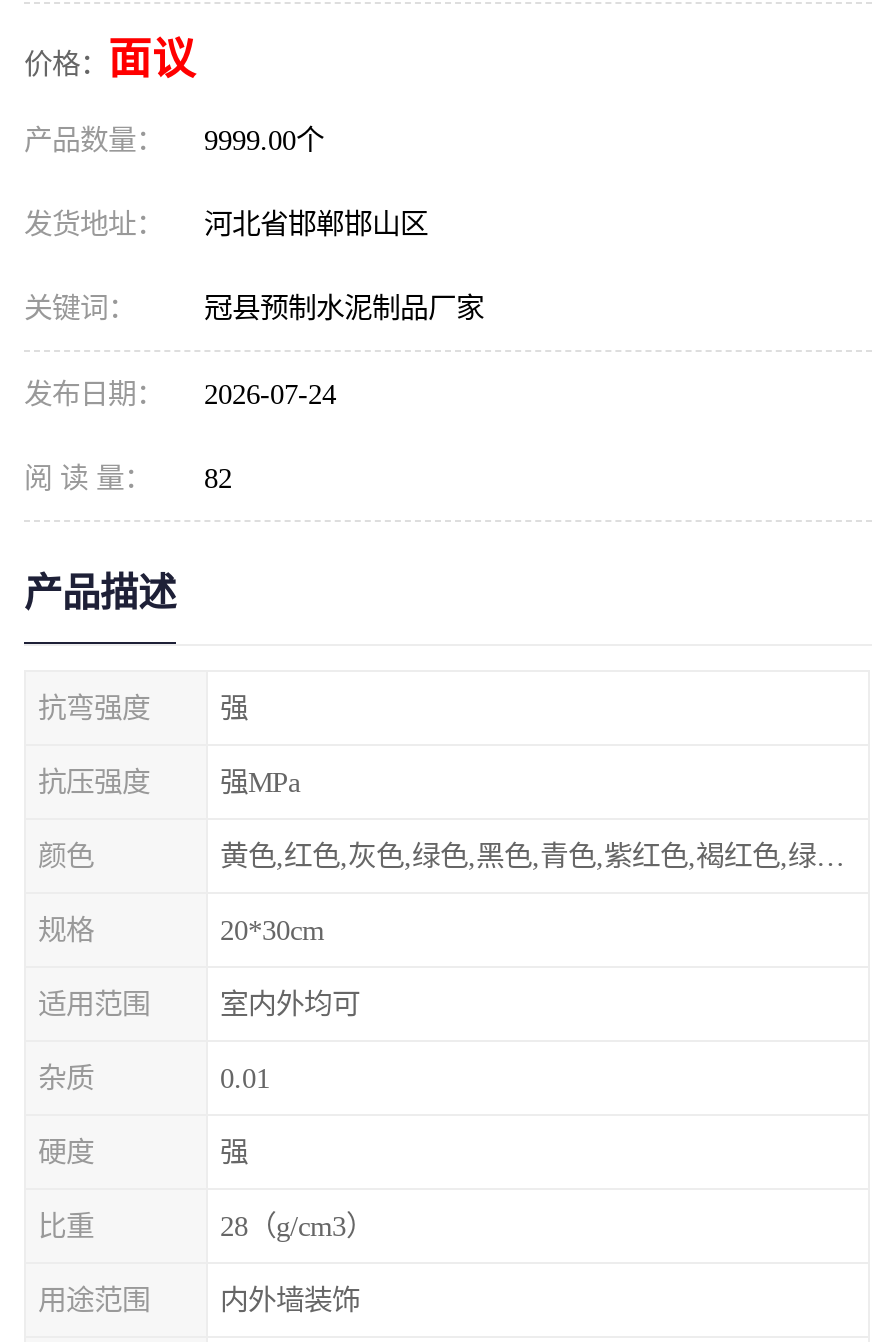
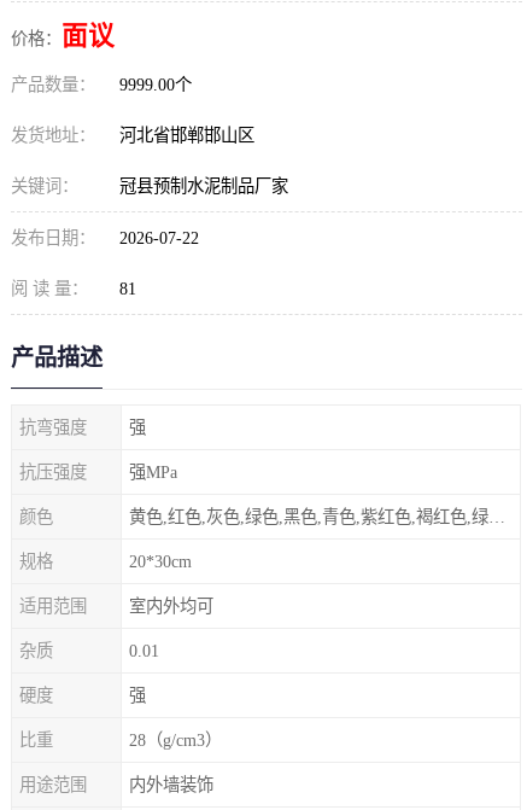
[24,378,336,410] 发布日期： 2026-07-24 -> [11,228,199,247] 发布日期： 2026-07-22
[24,462,232,494] 阅 读 量： 82 -> [11,279,136,298] 阅 读 量： 81

